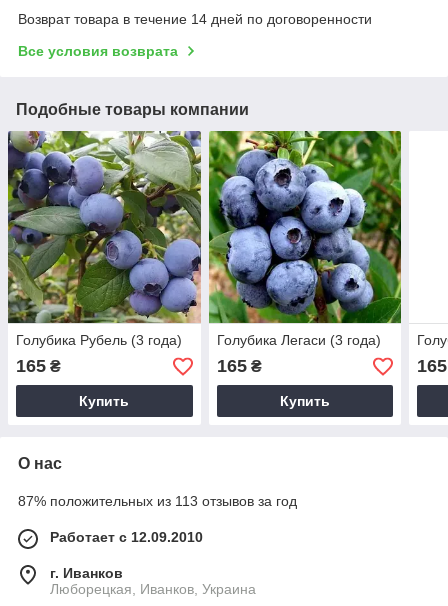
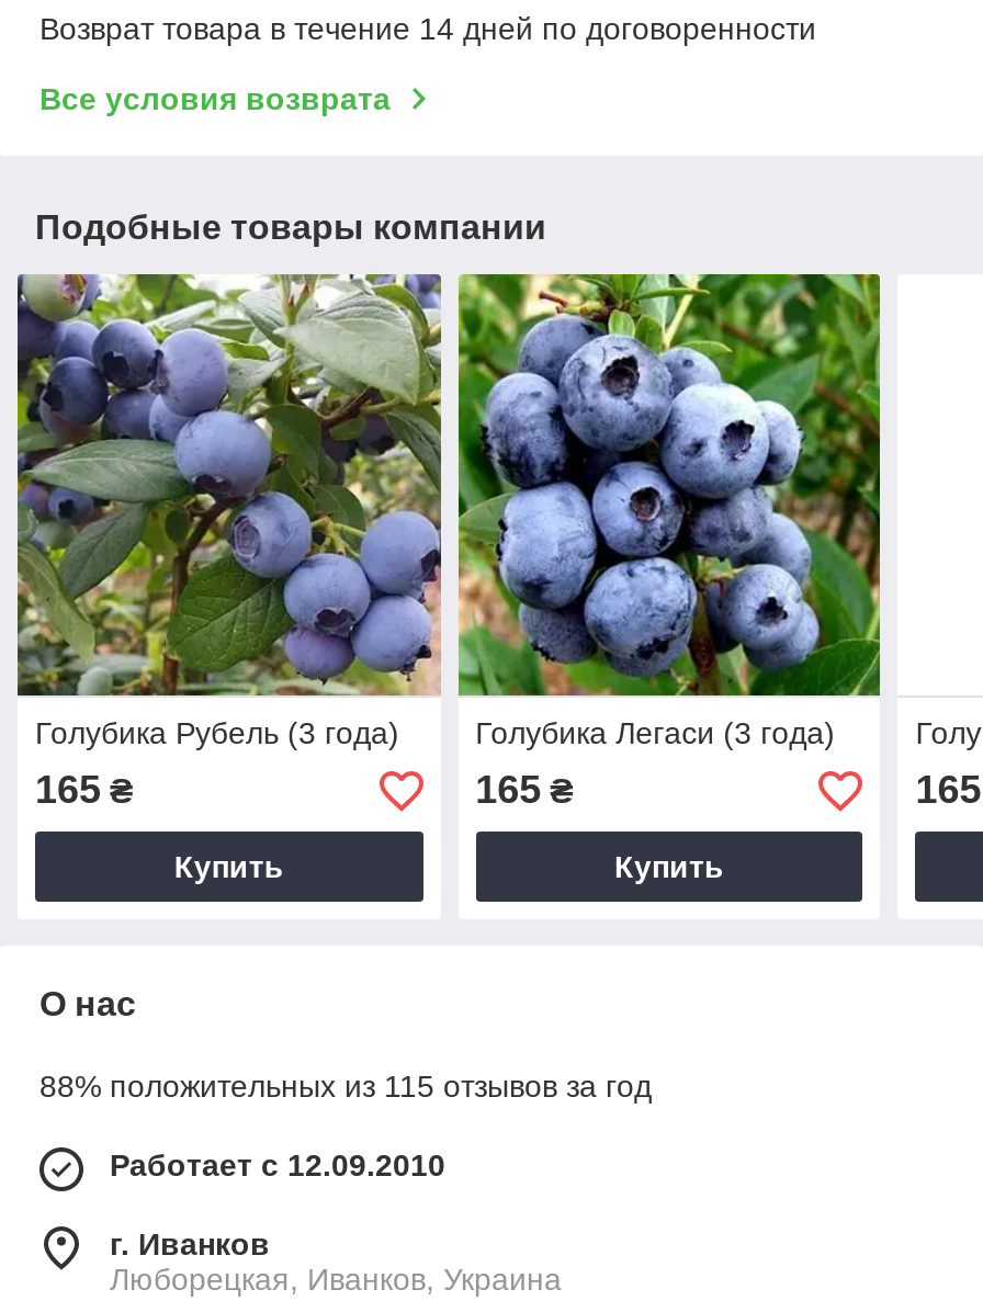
[18,493,297,509] 87% положительных из 113 отзывов за год -> [39,1069,652,1104] 88% положительных из 115 отзывов за год

